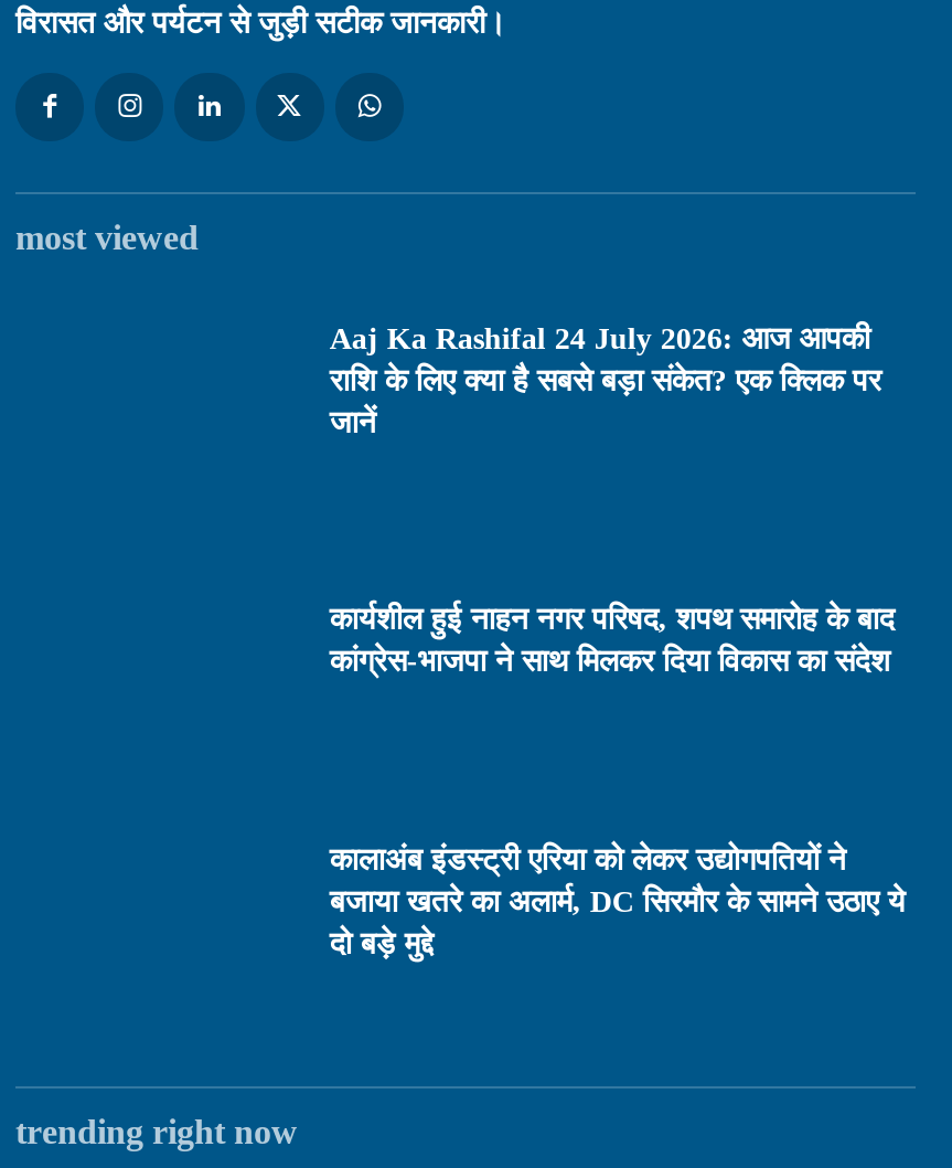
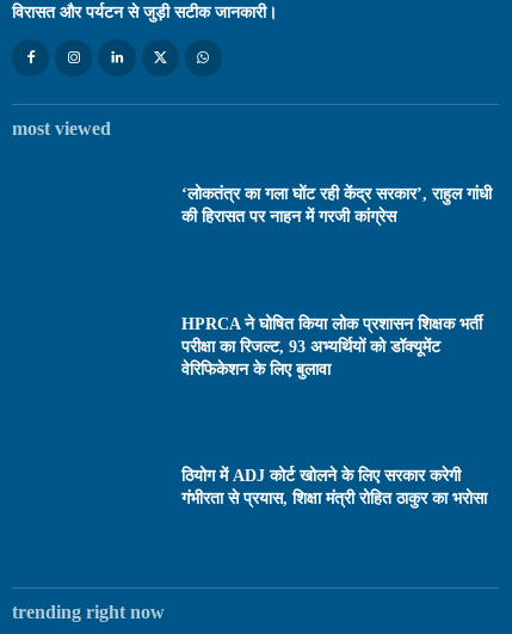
[330,322,881,439] Aaj Ka Rashifal 24 July 2026: आज आपकी | राशि के लिए क्या है सबसे बड़ा संकेत? एक क्लिक पर | जानें -> [182,186,492,226] ‘लोकतंत्र का गला घोंट रही केंद्र सरकार’, राहुल गांधी | की हिरासत पर नाहन में गरजी कांग्रेस
[330,604,894,679] कार्यशील हुई नाहन नगर परिषद, शपथ समारोह के बाद | कांग्रेस-भाजपा ने साथ मिलकर दिया विकास का संदेश -> [182,315,483,378] HPRCA ने घोषित किया लोक प्रशासन शिक्षक भर्ती | परीक्षा का रिजल्ट, 93 अभ्यर्थियों को डॉक्यूमेंट | वेरिफिकेशन के लिए बुलावा
[330,843,905,960] कालाअंब इंडस्ट्री एरिया को लेकर उद्योगपतियों ने | बजाया खतरे का अलार्म, DC सिरमौर के सामने उठाए ये | दो बड़े मुद्दे -> [182,467,487,508] ठियोग में ADJ कोर्ट खोलने के लिए सरकार करेगी | गंभीरता से प्रयास, शिक्षा मंत्री रोहित ठाकुर का भरोसा

